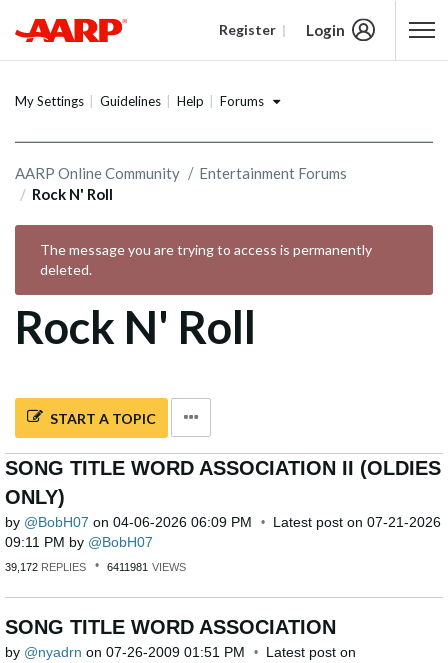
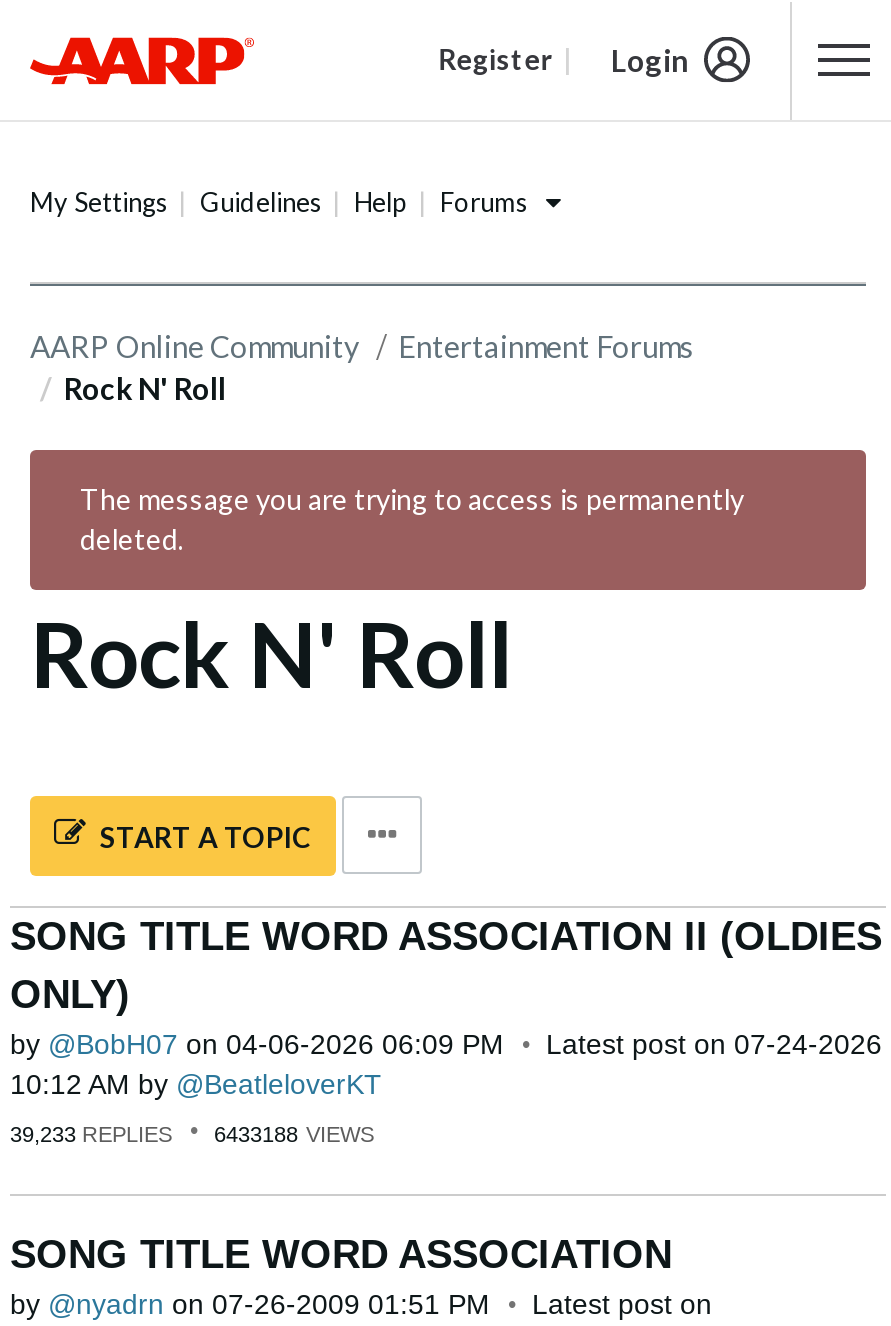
[5,514,441,550] Latest post on 07-21-2026 | 09:11 PM by | BobH07 -> [10,1027,882,1099] Latest post on 07-24-2026 | 10:12 AM by | BeatleloverKT
[5,561,186,573] 39,172 REPLIES | 6411981 VIEWS -> [10,1122,374,1146] 39,233 REPLIES | 6433188 VIEWS

